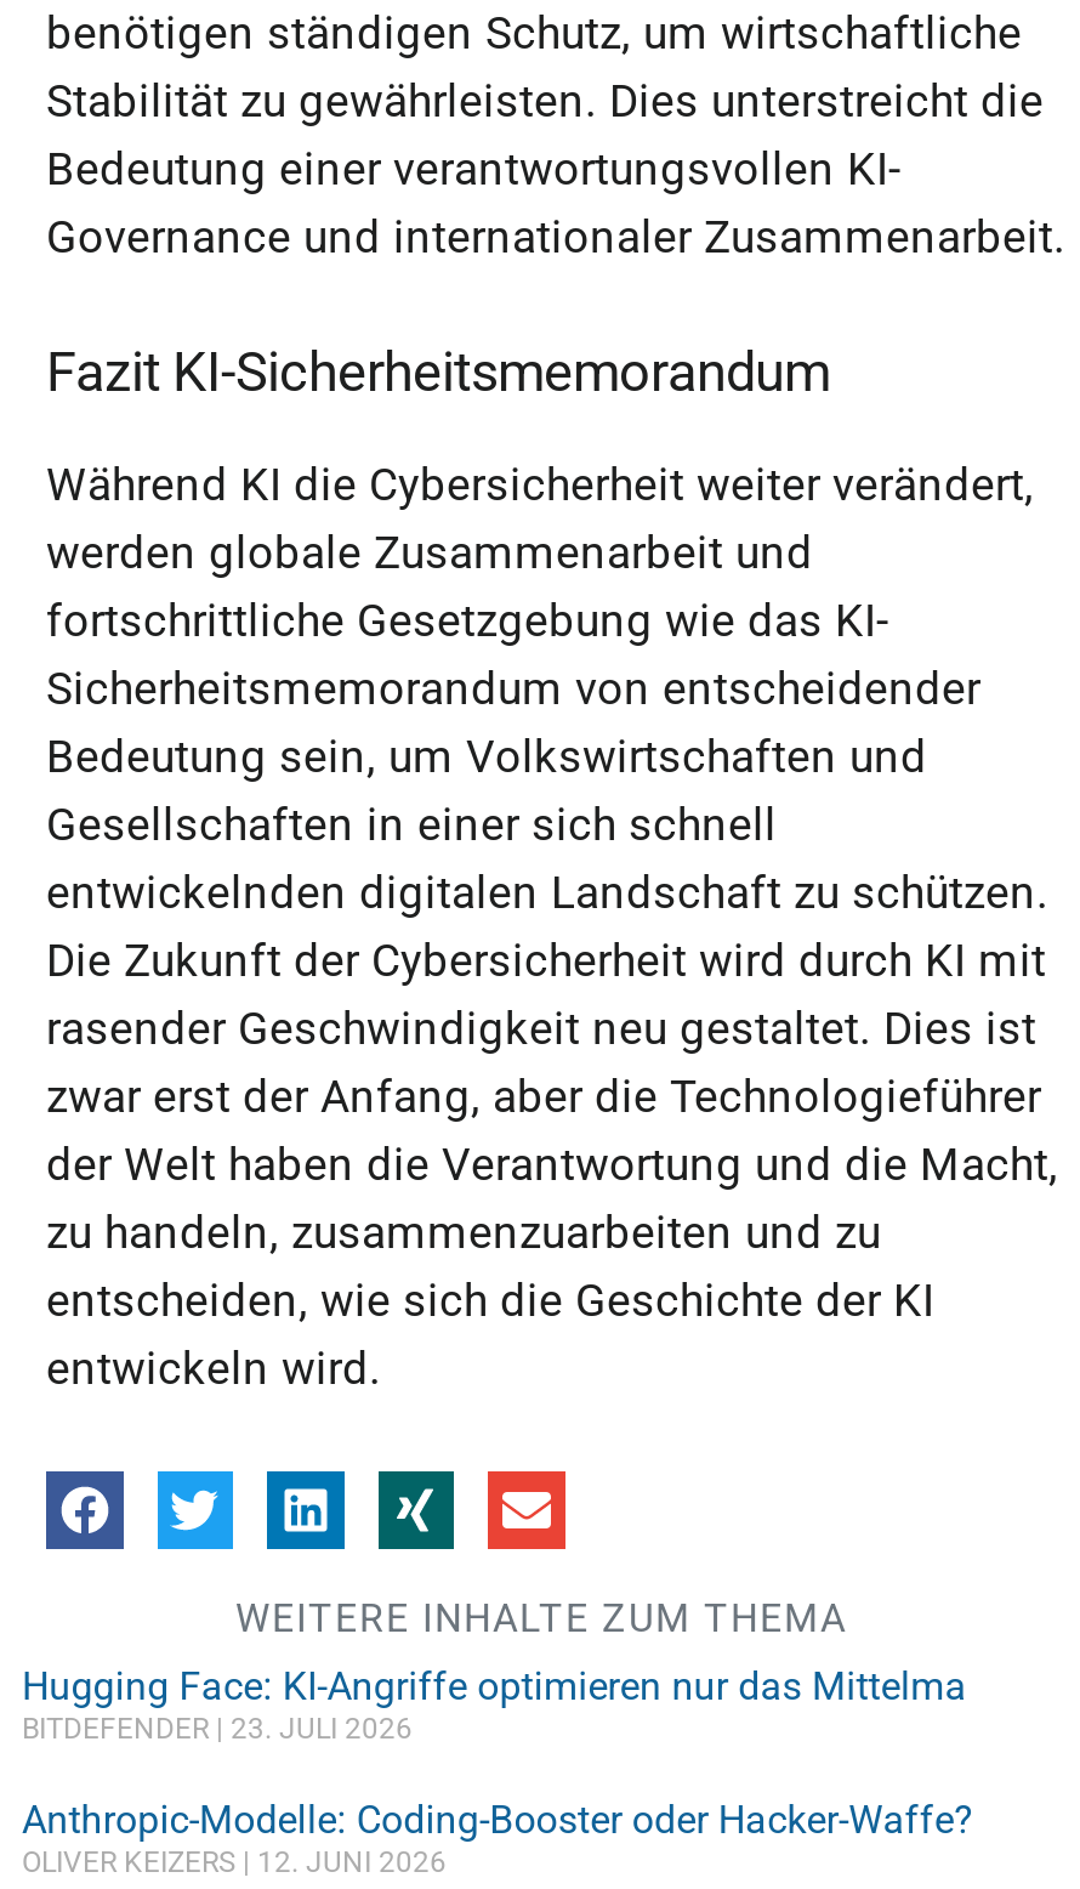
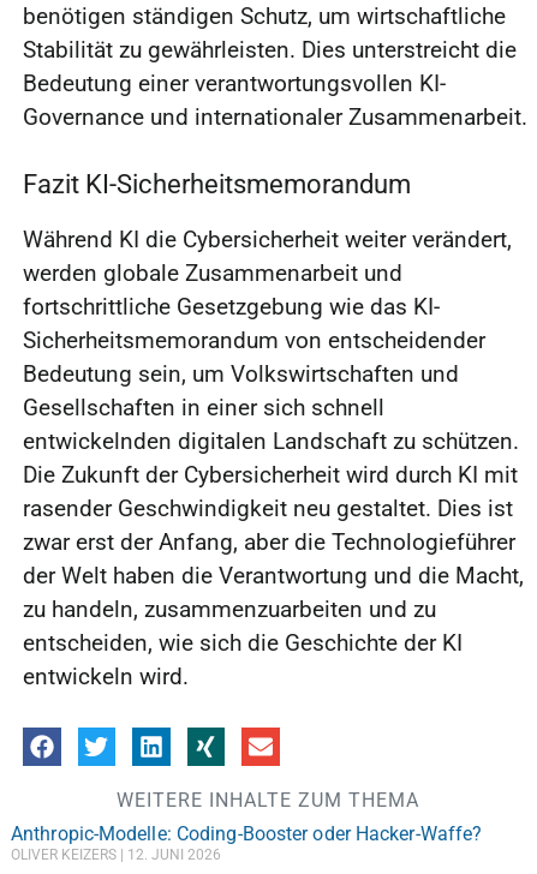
[22,1663,967,1746] Hugging Face: KI-Angriffe optimieren nur das Mittelma | BITDEFENDER 23. JULI 2026 -> none

